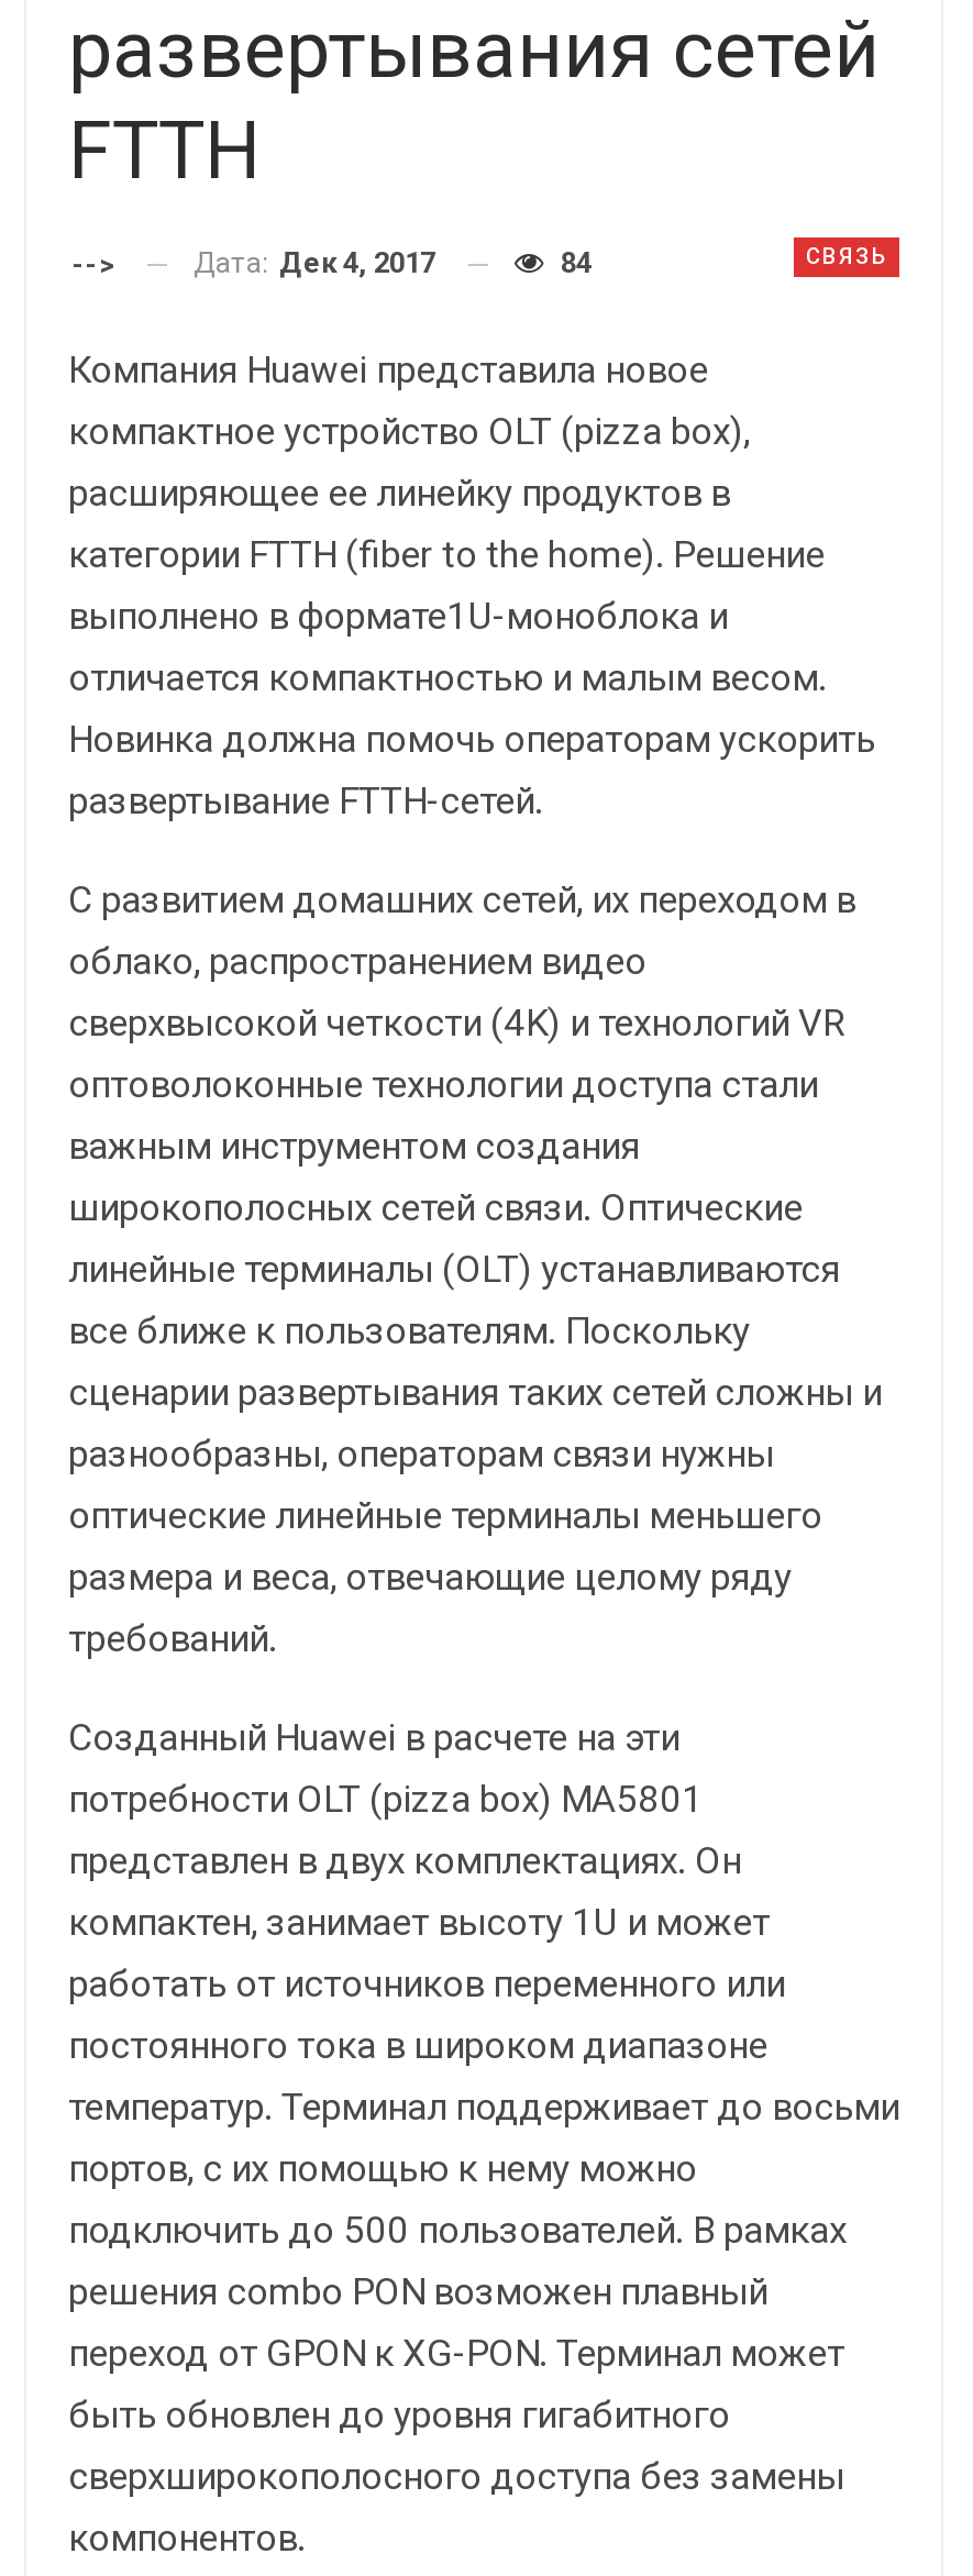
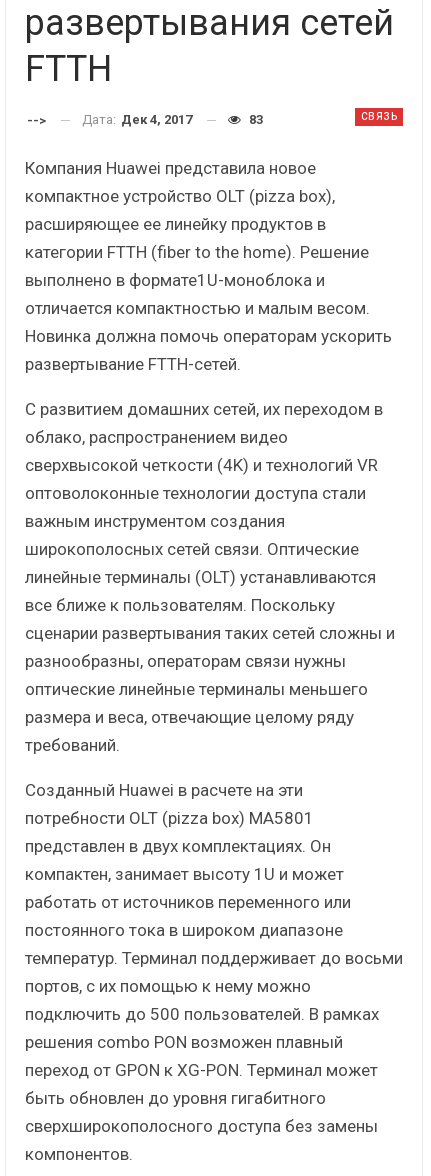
[561,246,591,279] 84 -> [249,112,263,127] 83

